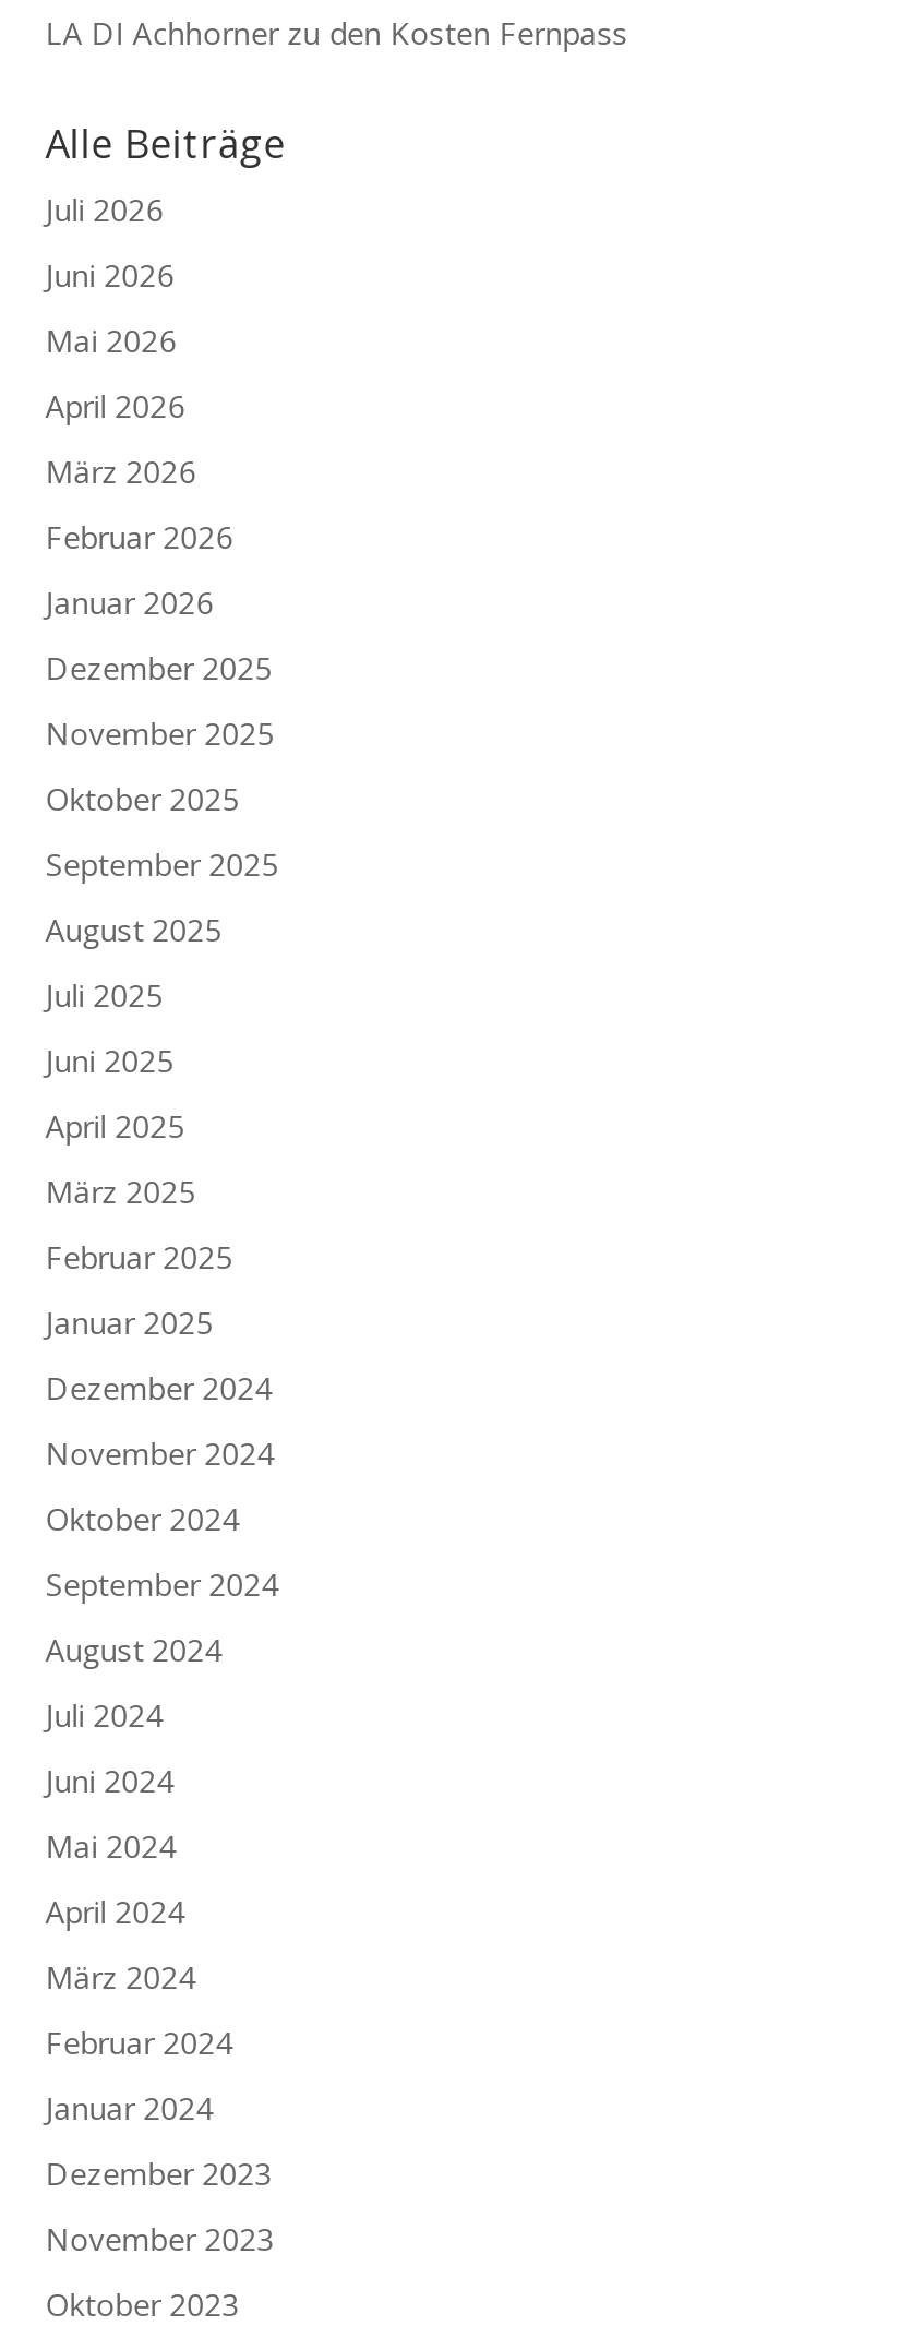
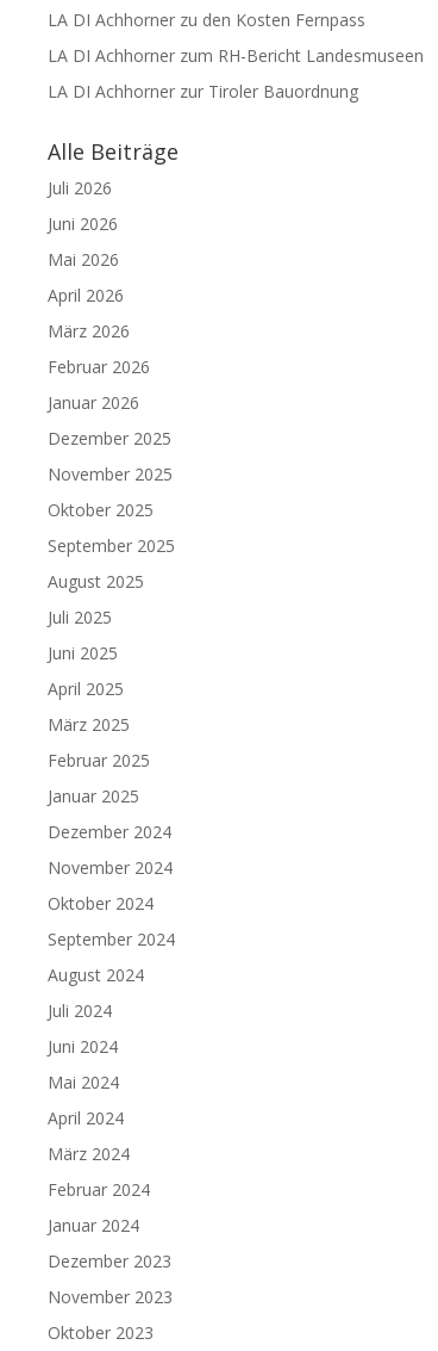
none -> [47,44,423,102] LA DI Achhorner zum RH-Bericht Landesmuseen | LA DI Achhorner zur Tiroler Bauordnung

